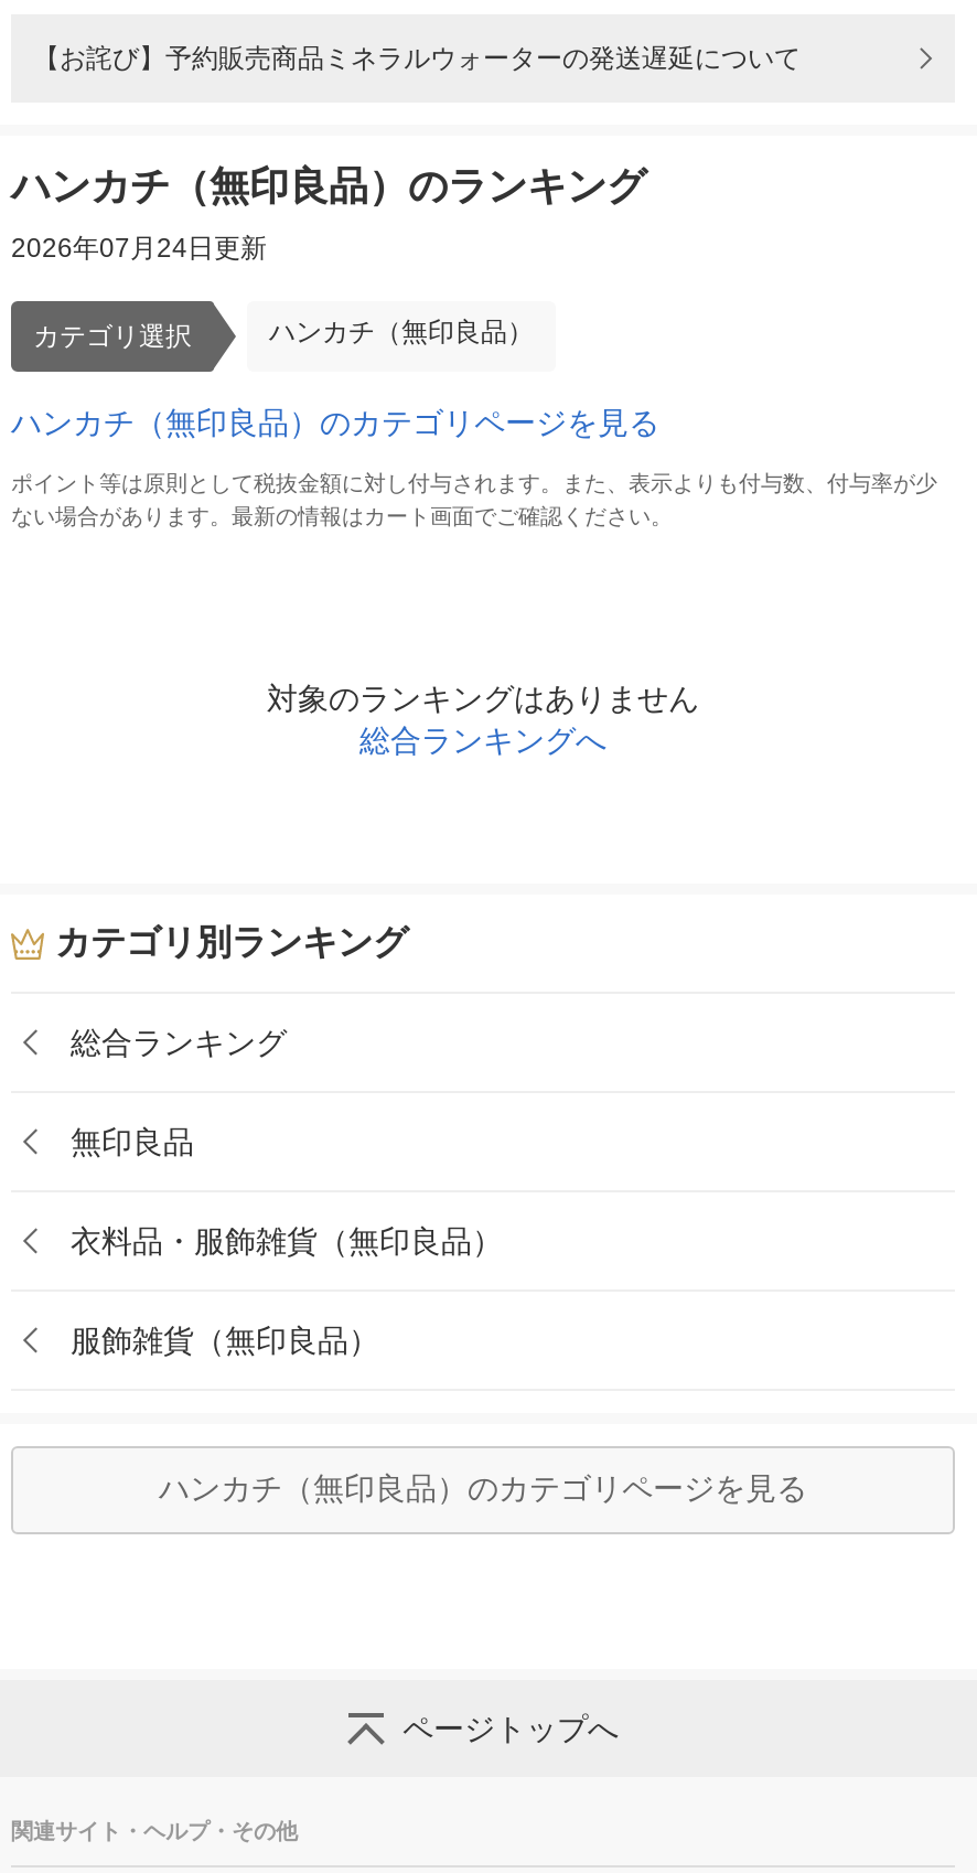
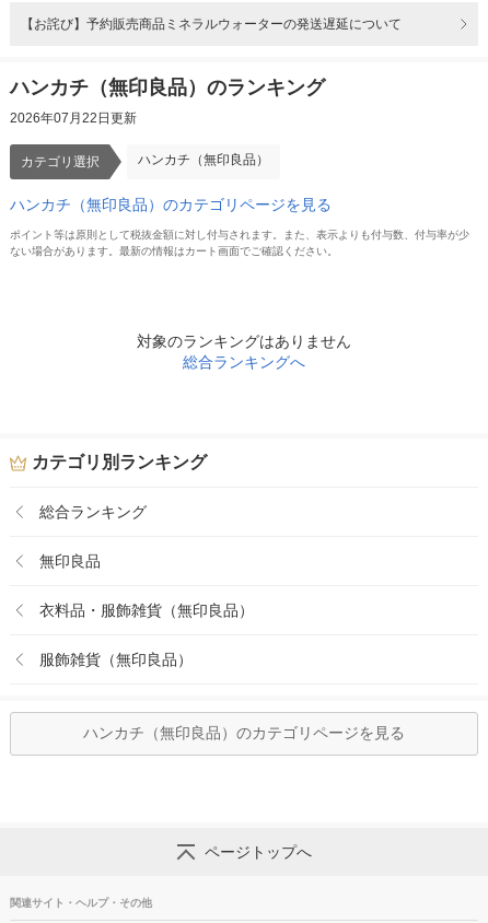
[11,233,267,264] 2026年07月24日更新 -> [10,110,137,126] 2026年07月22日更新

